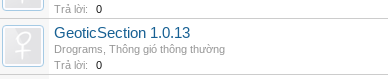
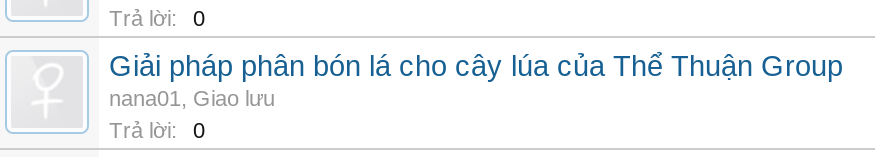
[54,25,225,55] GeoticSection 1.0.13 | Drograms, Thông gió thông thường -> [109,50,843,110] Giải pháp phân bón lá cho cây lúa của Thể Thuận Group | nana01, Giao lưu

